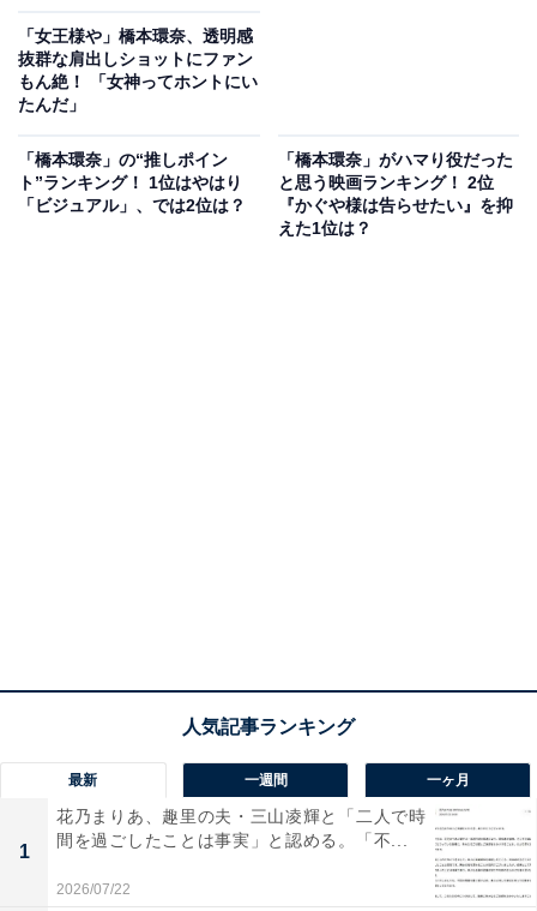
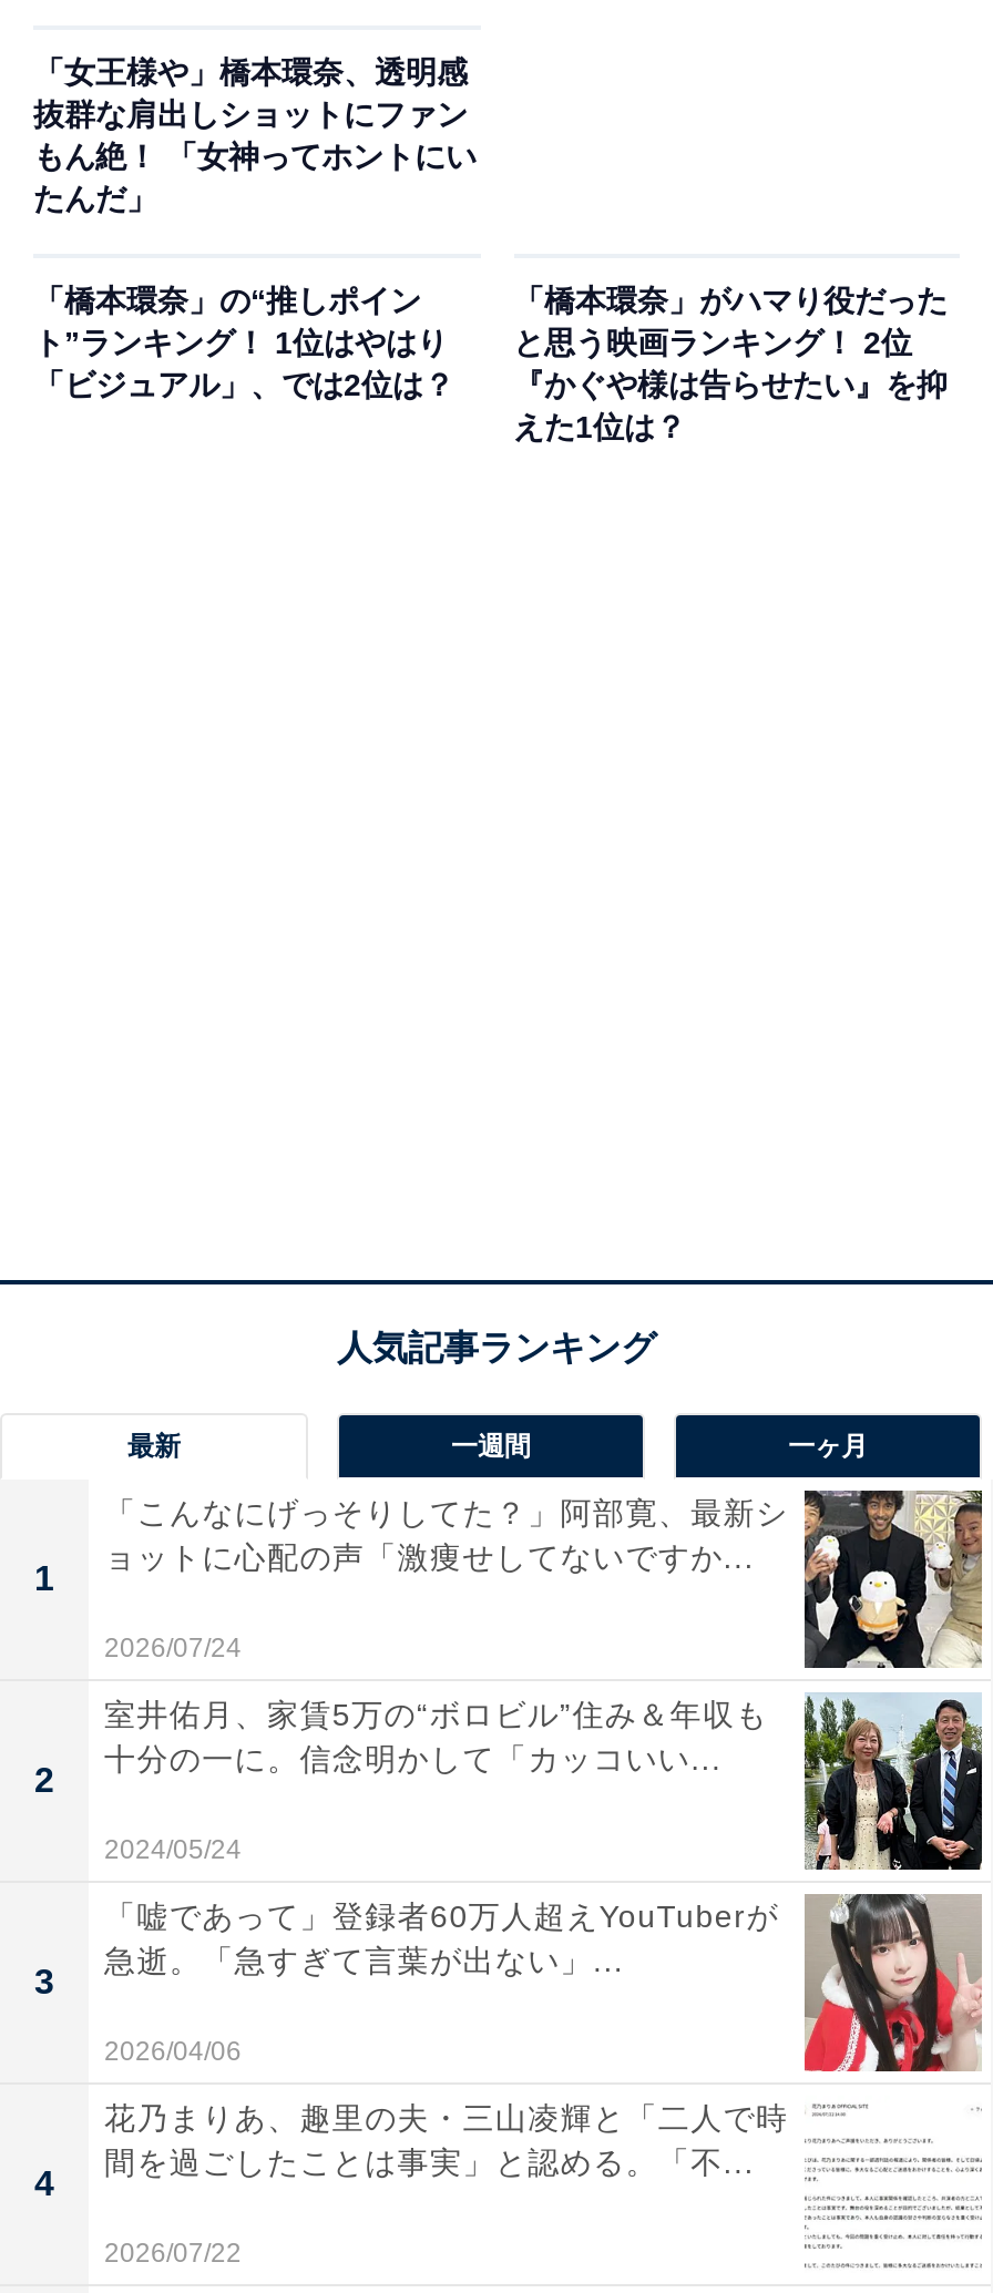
none -> [104,1488,984,1670] [image] | 「こんなにげっそりしてた？」阿部寛、最新シ | ョットに心配の声「激痩せしてないですか... | 2026/07/24
none -> [34,2164,54,2202] 4
none -> [34,1761,54,1799] 2
none -> [34,1963,54,2000] 3
none -> [104,1692,984,1872] [image] | 室井佑月、家賃5万の“ボロビル”住み＆年収も | 十分の一に。信念明かして「カッコいい... | 2024/05/24
none -> [104,1892,984,2074] [image] | 「嘘であって」登録者60万人超えYouTuberが | 急逝。「急すぎて言葉が出ない」... | 2026/04/06

